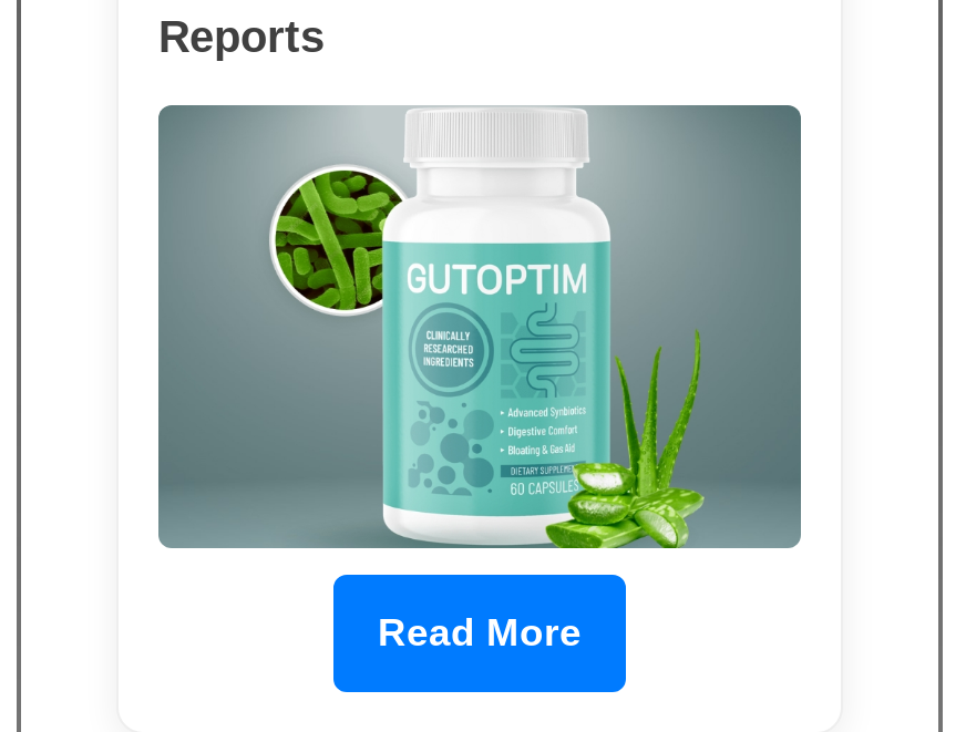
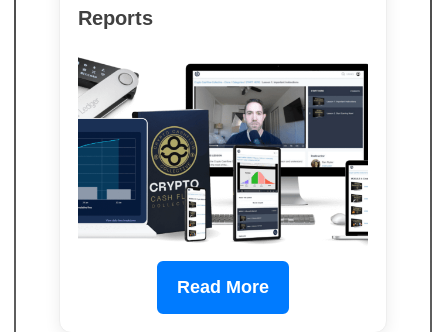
[156,103,803,550] [image] -> [77,49,369,249] [image]

